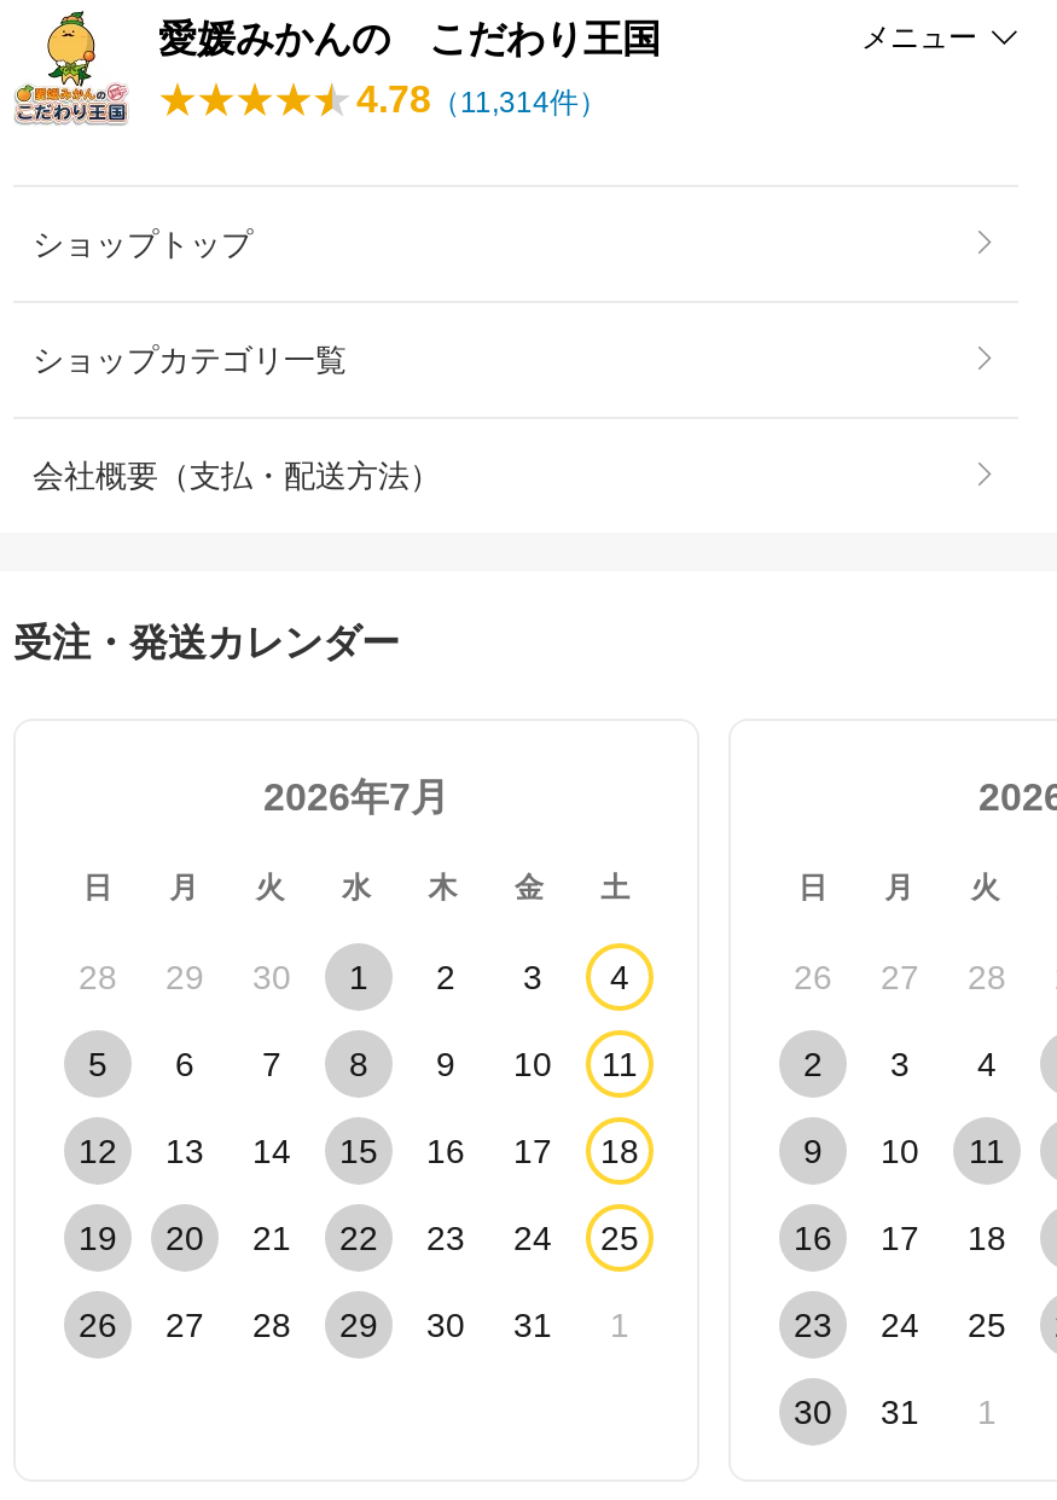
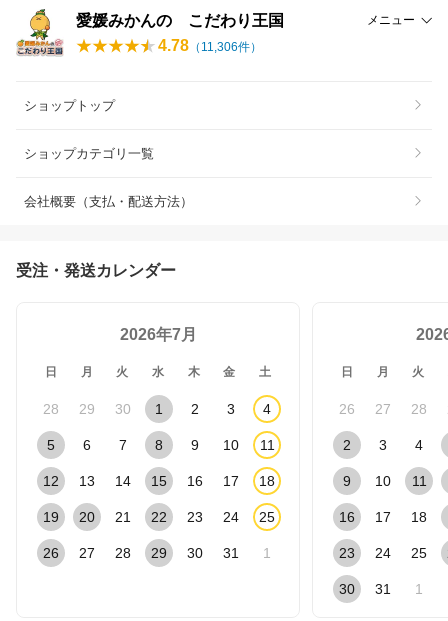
[356,78,608,119] 4.78（11,314件） -> [158,37,262,54] 4.78（11,306件）

